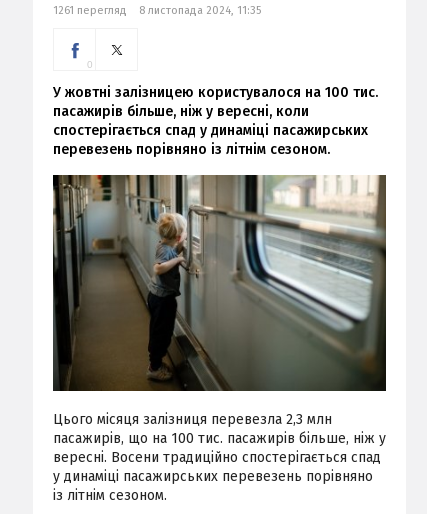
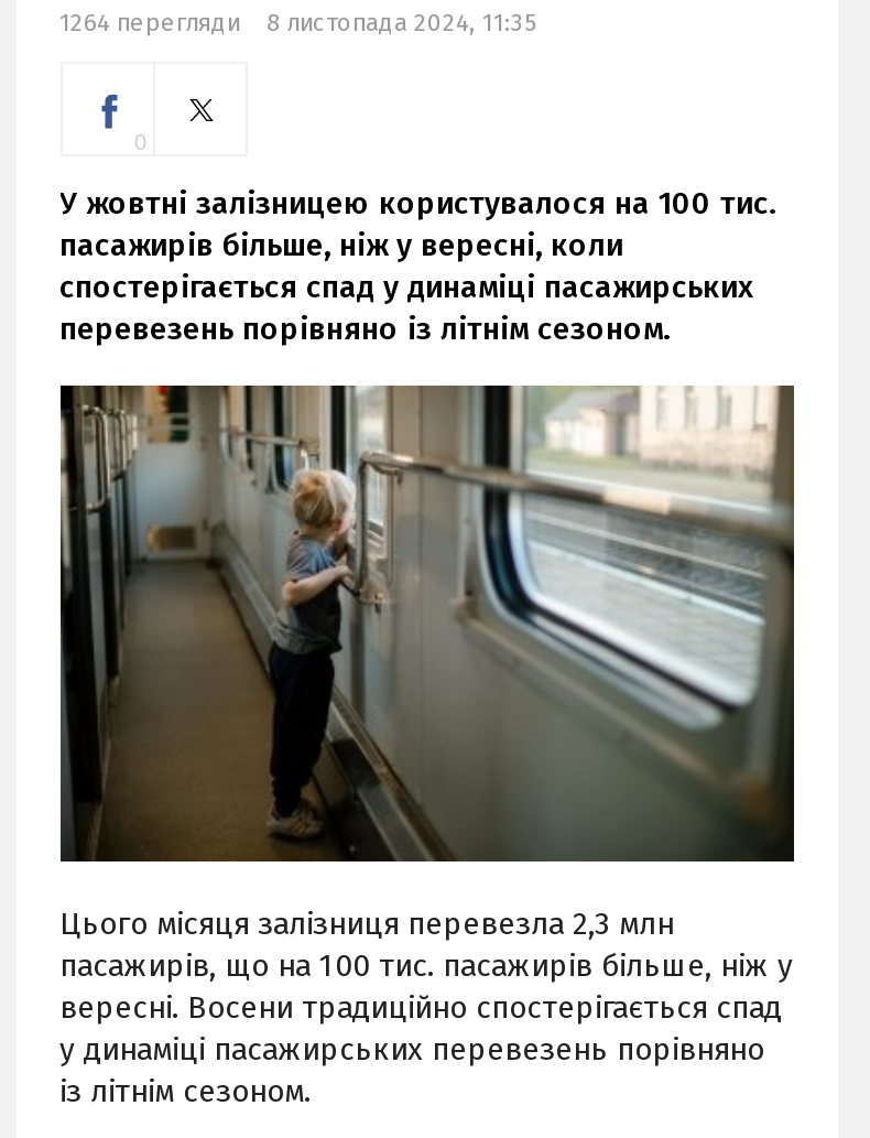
[52,4,260,17] 1261 перегляд 8 листопада 2024, 11:35 -> [59,9,535,37] 1264 перегляди 8 листопада 2024, 11:35

